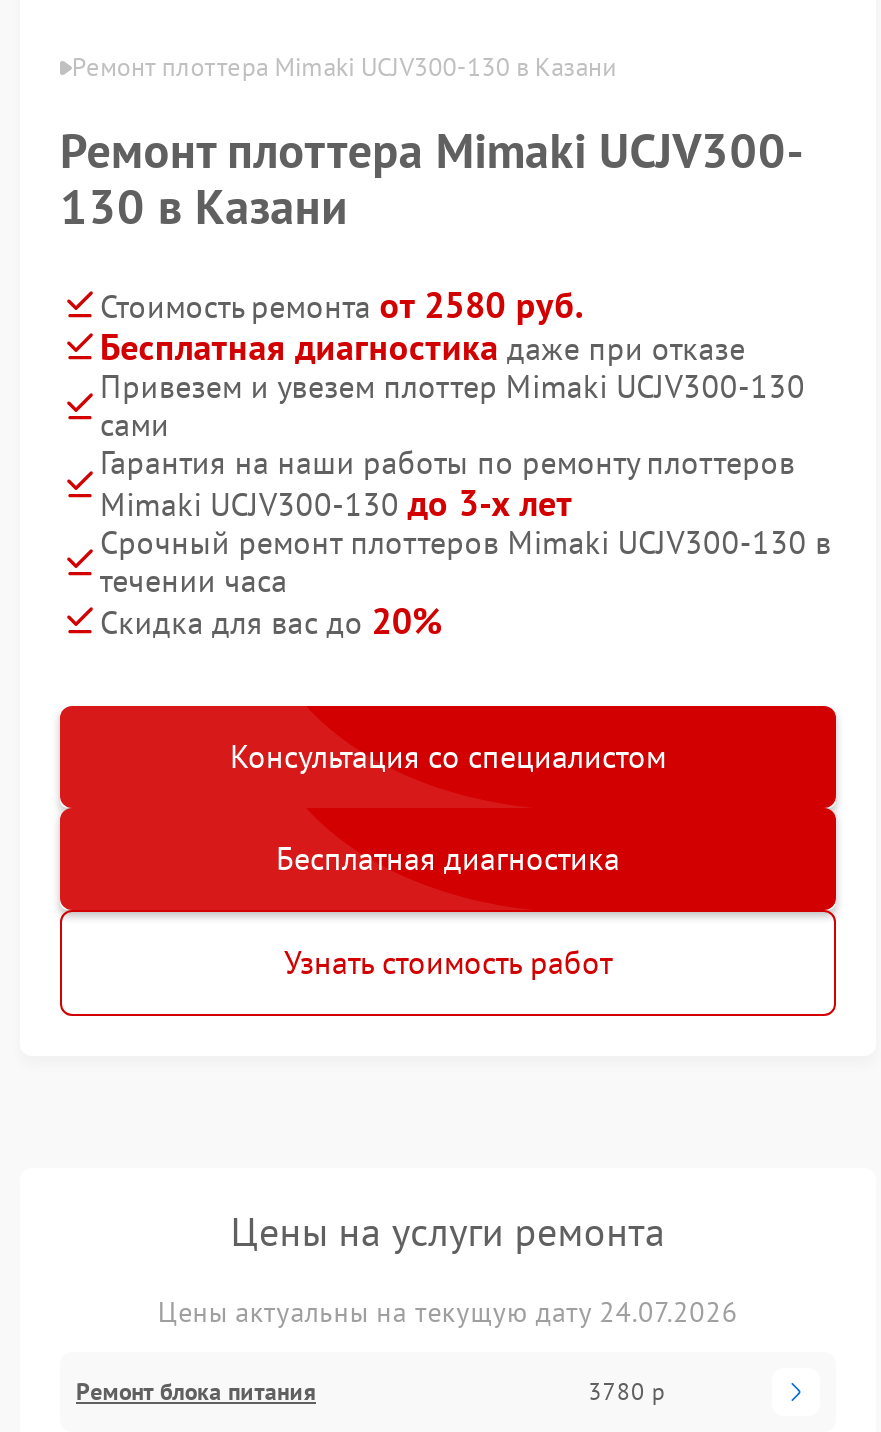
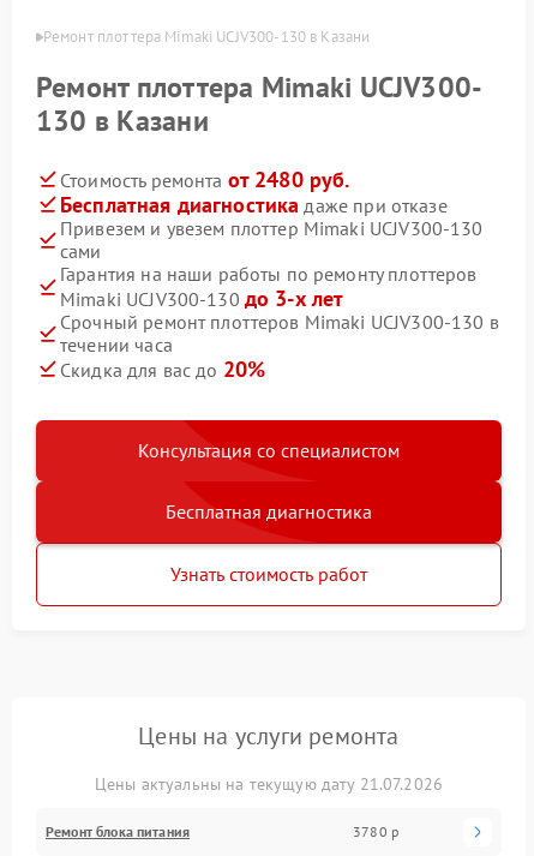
[100,281,583,327] Стоимость ремонта от 2580 руб. -> [60,165,350,193] Стоимость ремонта от 2480 руб.
[158,1293,738,1329] Цены актуальны на текущую дату 24.07.2026 -> [95,773,443,794] Цены актуальны на текущую дату 21.07.2026

